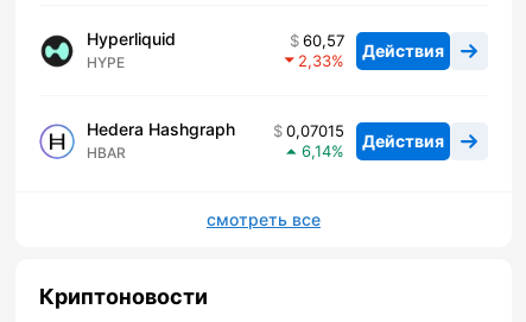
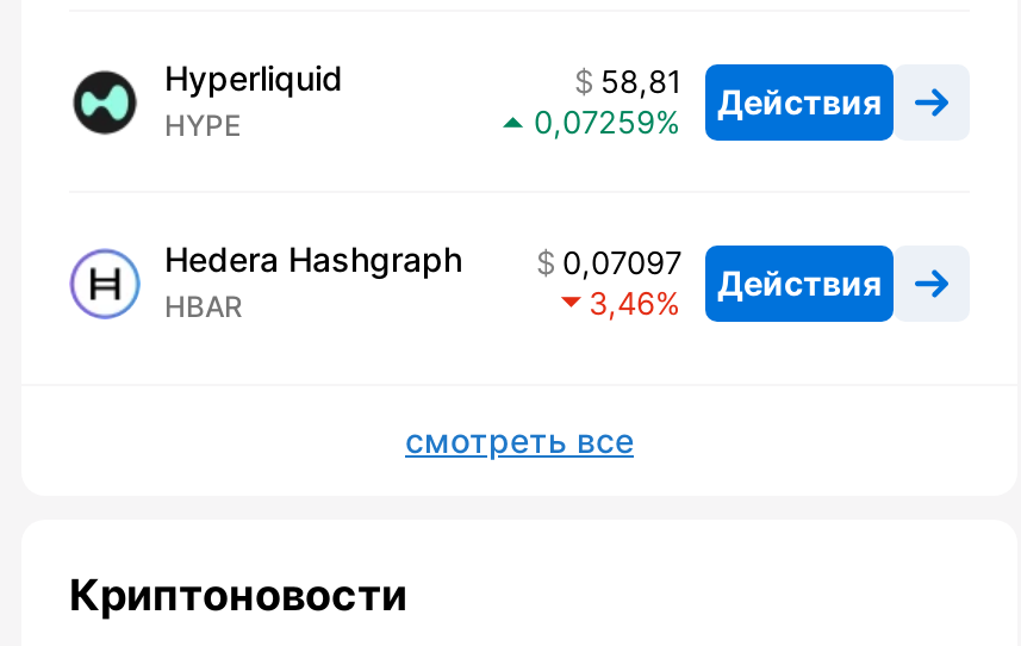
[303,31,444,60] 60,57 Действия -> [600,63,882,121] 58,81 Действия
[298,52,331,71] 2,33 -> [534,103,655,142] 0,07259
[286,122,444,151] 0,07015 Действия -> [562,244,882,302] 0,07097 Действия
[302,142,331,161] 6,14 -> [589,285,655,323] 3,46

